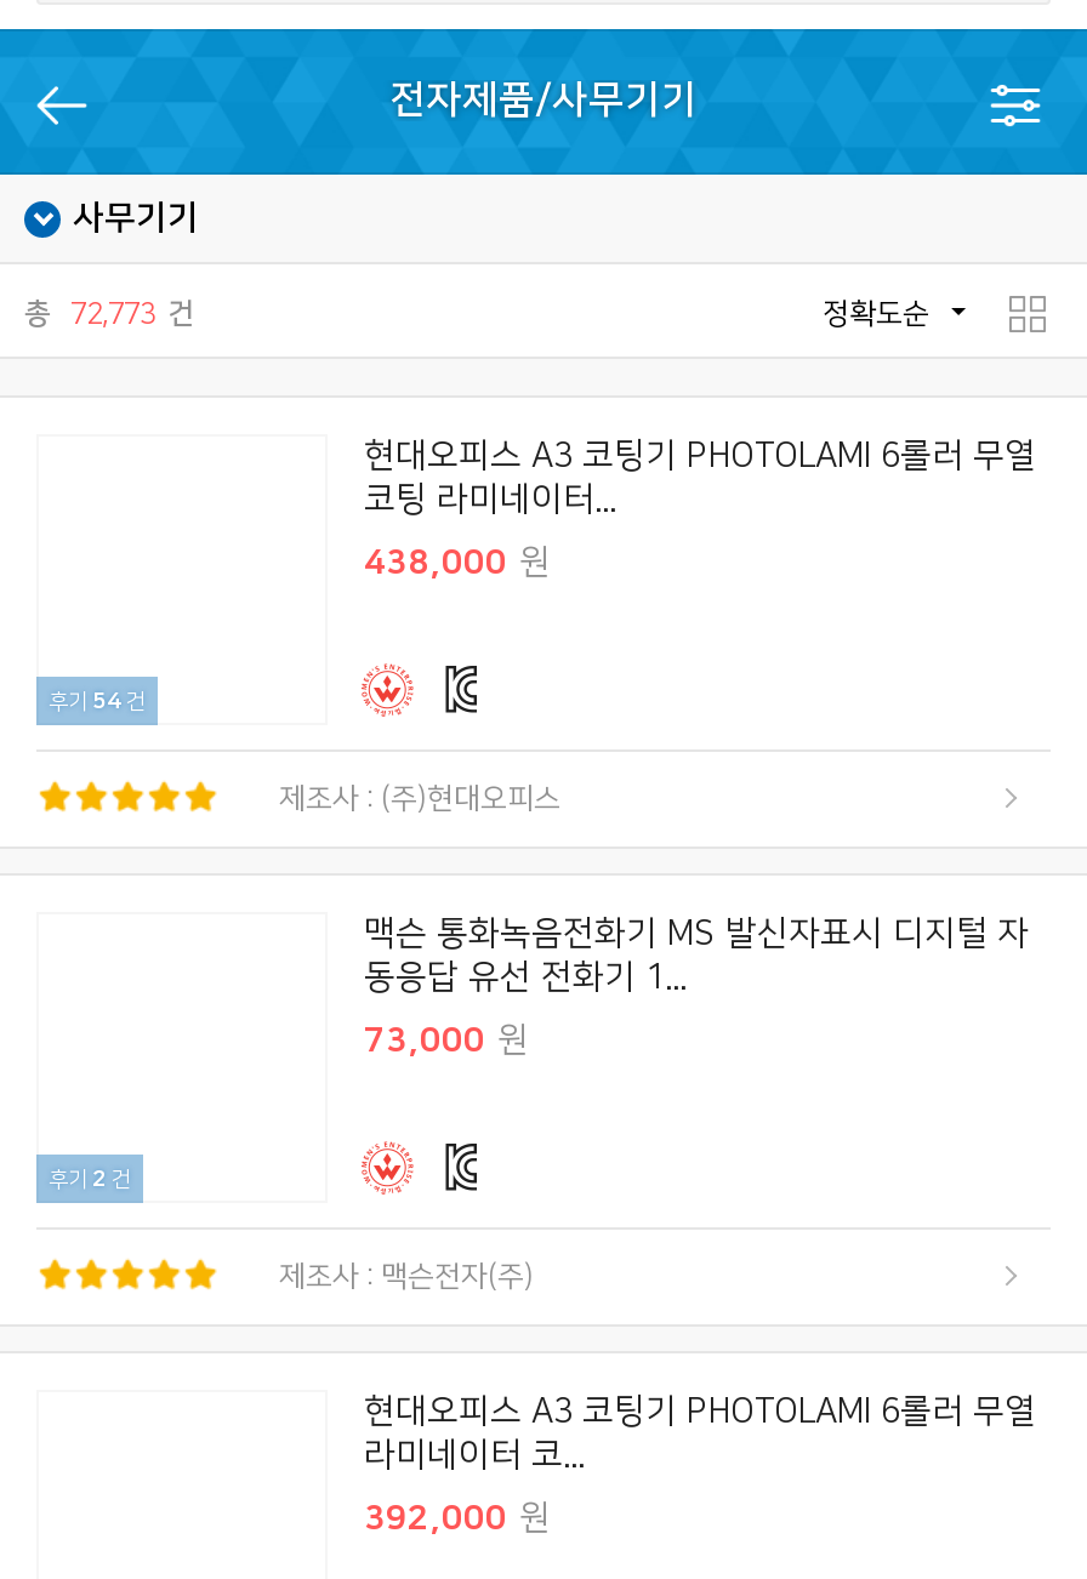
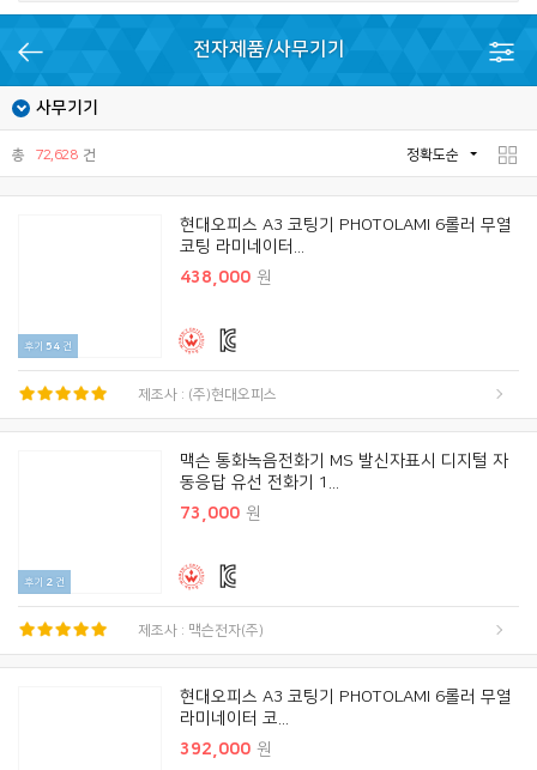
[24,298,194,330] 총 72,773 건 -> [12,147,96,163] 총 72,628 건

